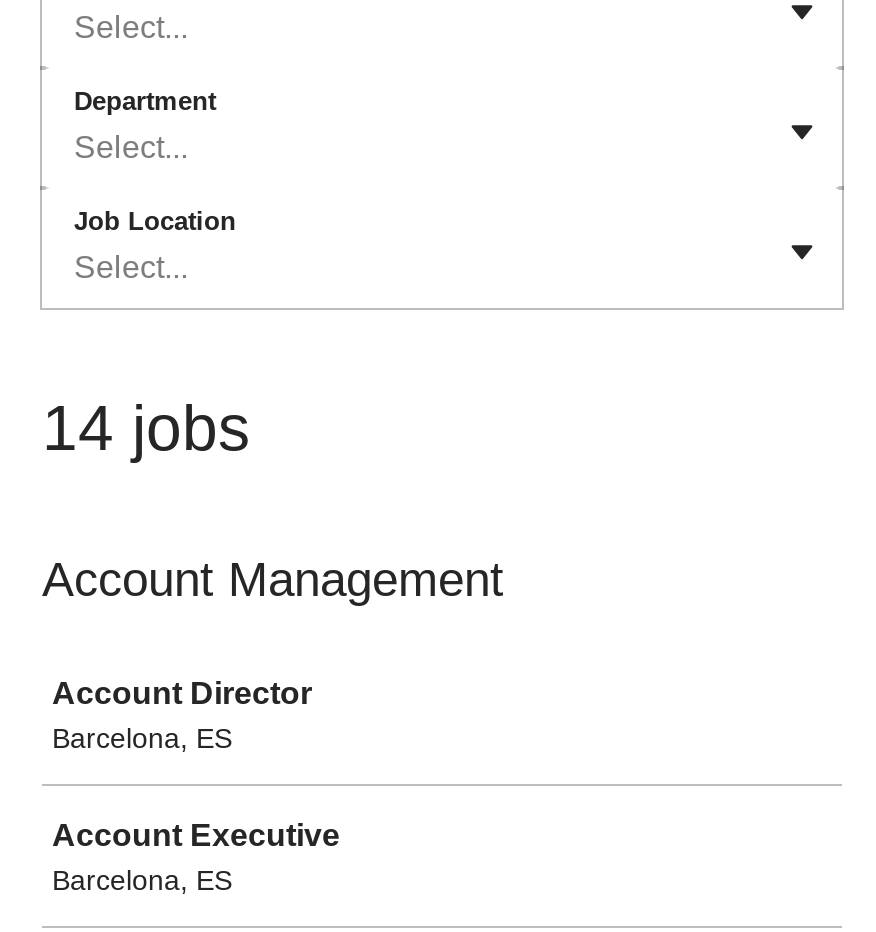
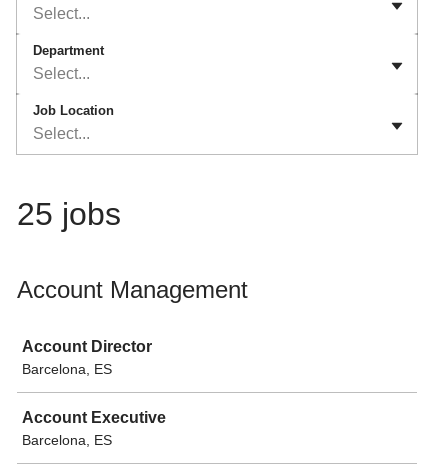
[42,392,250,464] 14 jobs -> [17,196,121,232] 25 jobs

